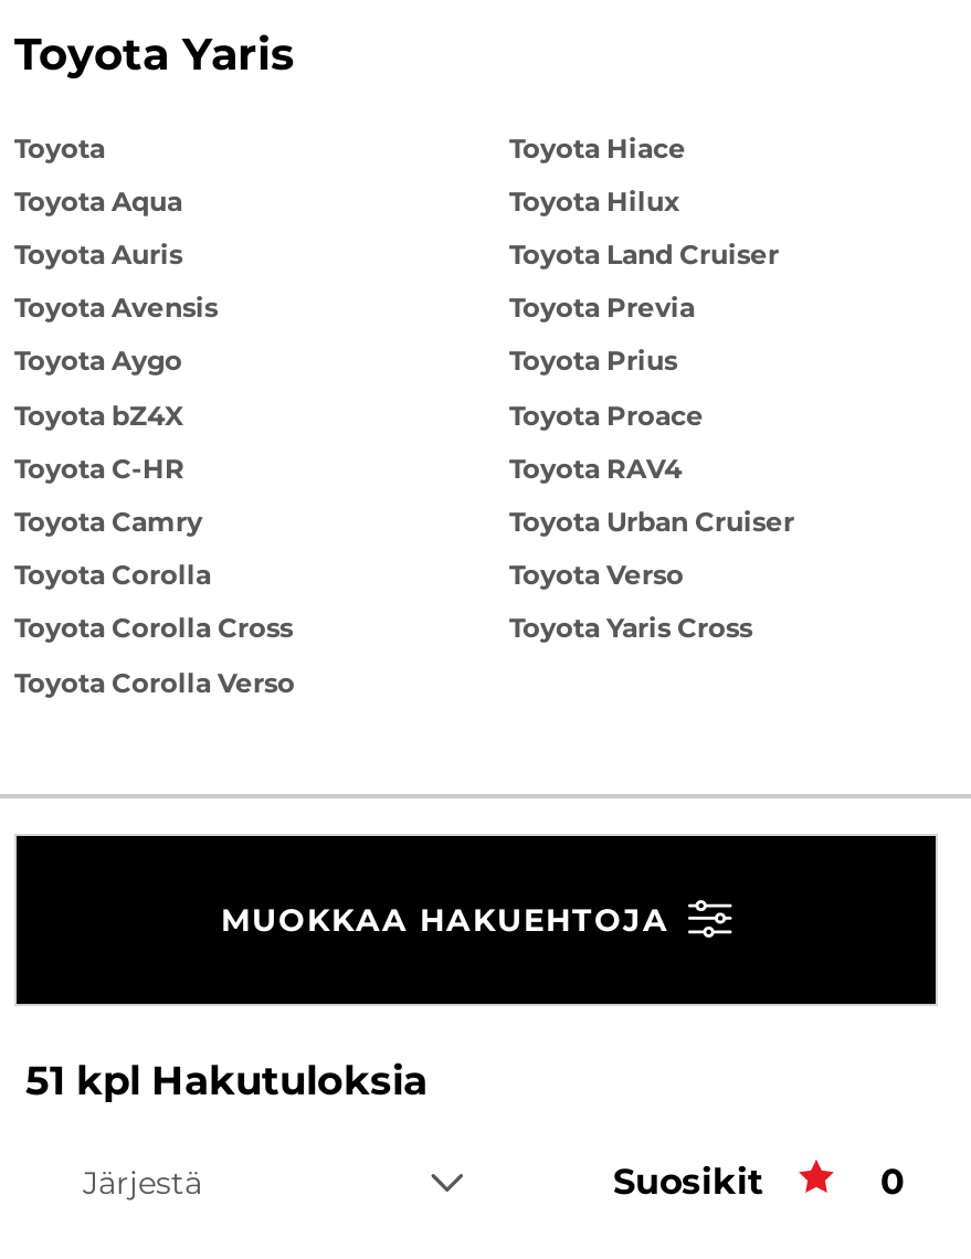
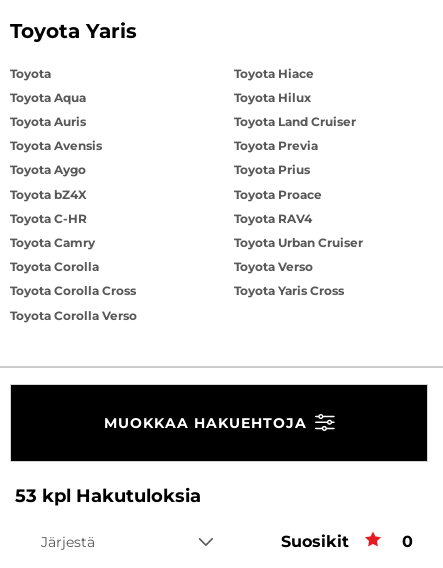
[25,1056,428,1104] 51 kpl Hakutuloksia -> [15,484,201,506] 53 kpl Hakutuloksia

